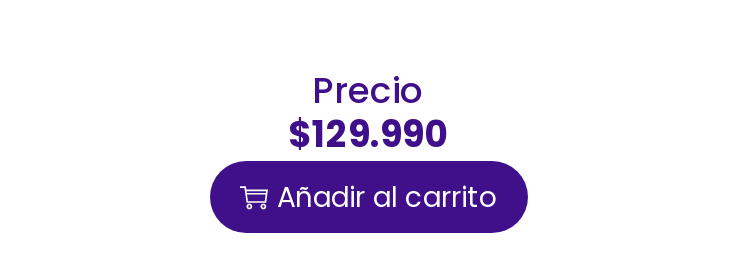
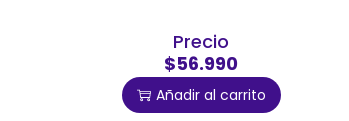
[288,109,448,159] $129.990 -> [164,51,238,76] $56.990

